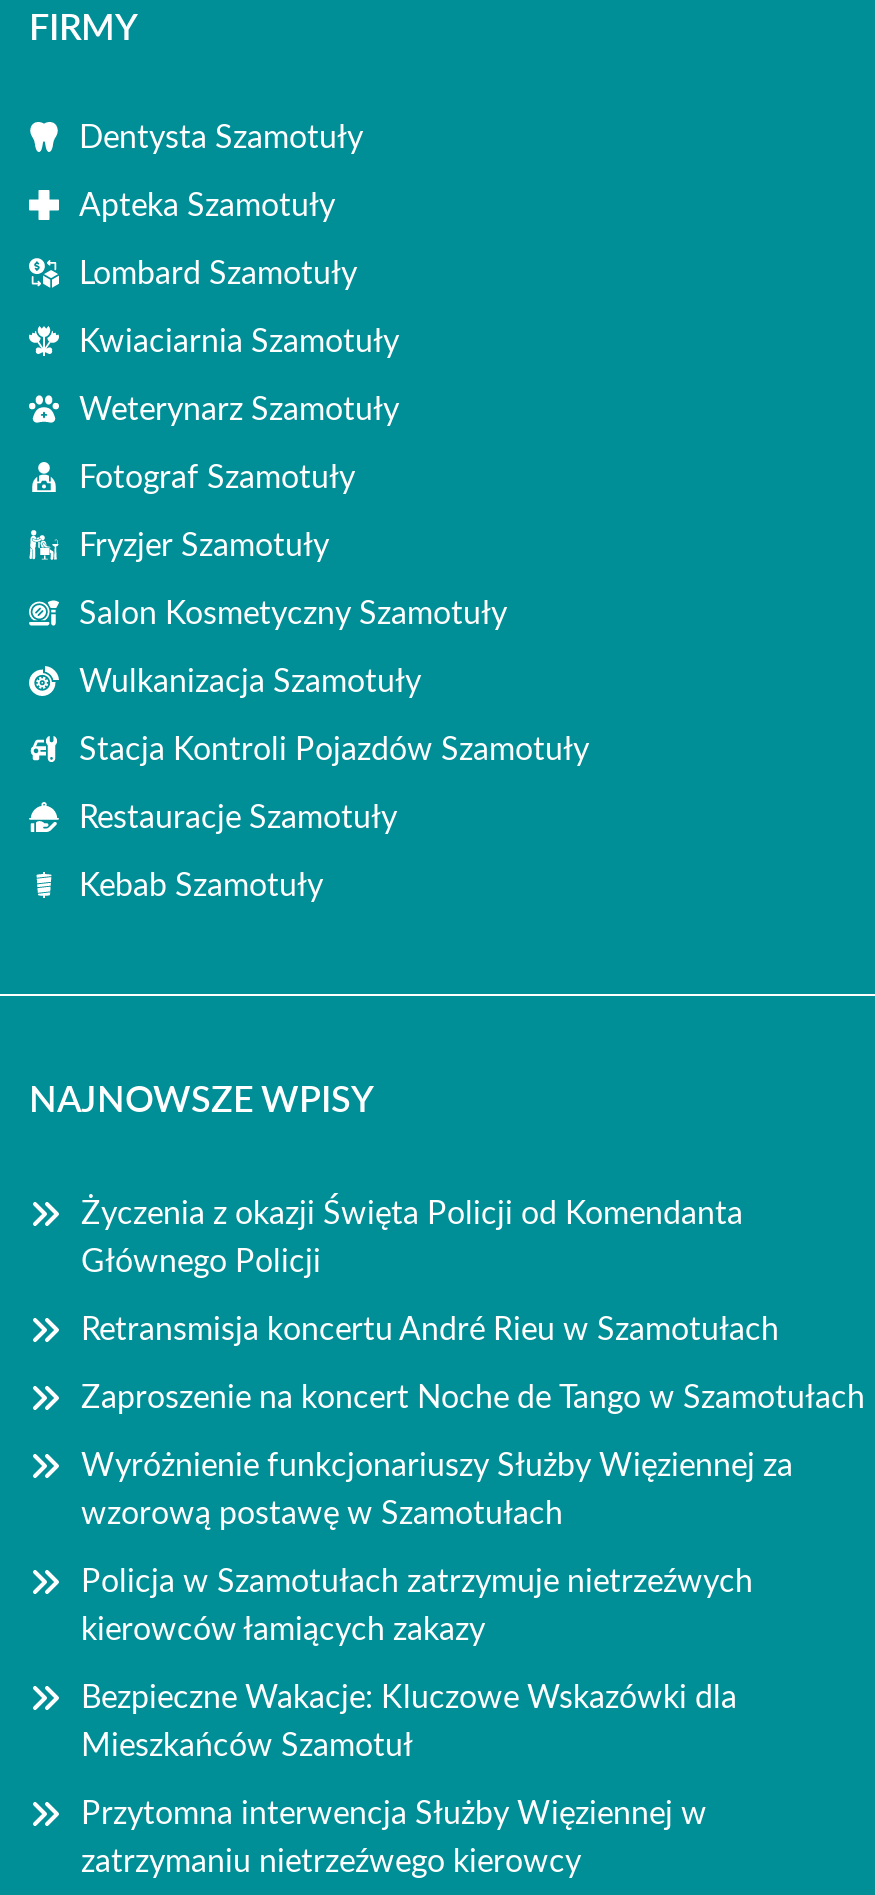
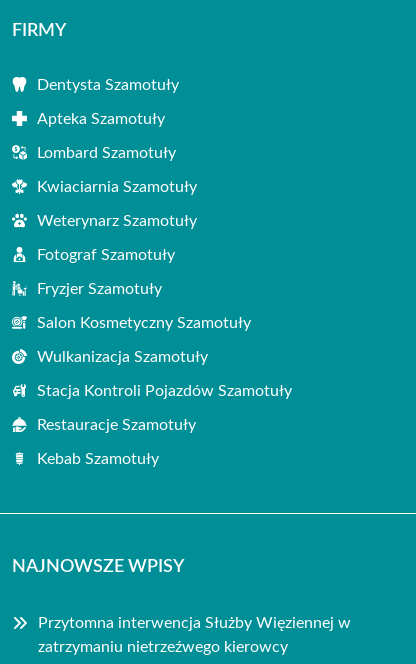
[81,1198,865,1762] Życzenia z okazji Święta Policji od Komendanta | Głównego Policji | Retransmisja koncertu André Rieu w Szamotułach | Zaproszenie na koncert Noche de Tango w Szamotułach | Wyróżnienie funkcjonariuszy Służby Więziennej za | wzorową postawę w Szamotułach | Policja w Szamotułach zatrzymuje nietrzeźwych | kierowców łamiących zakazy | Bezpieczne Wakacje: Kluczowe Wskazówki dla | Mieszkańców Szamotuł -> none

